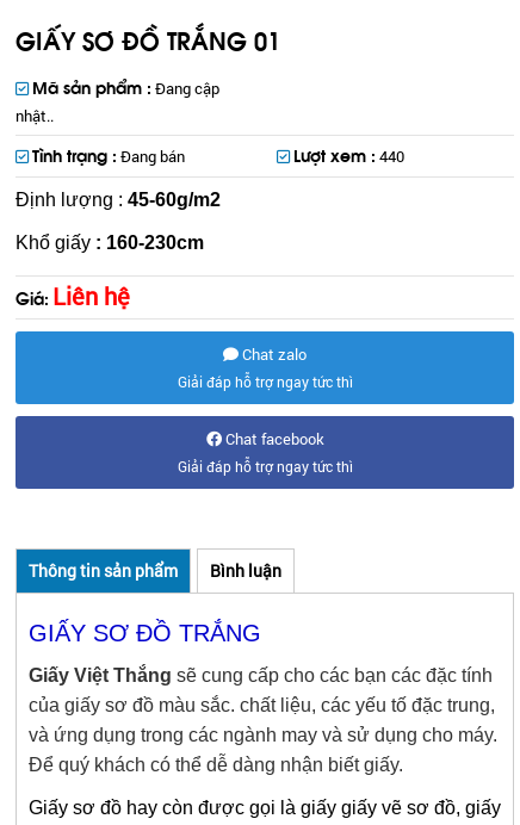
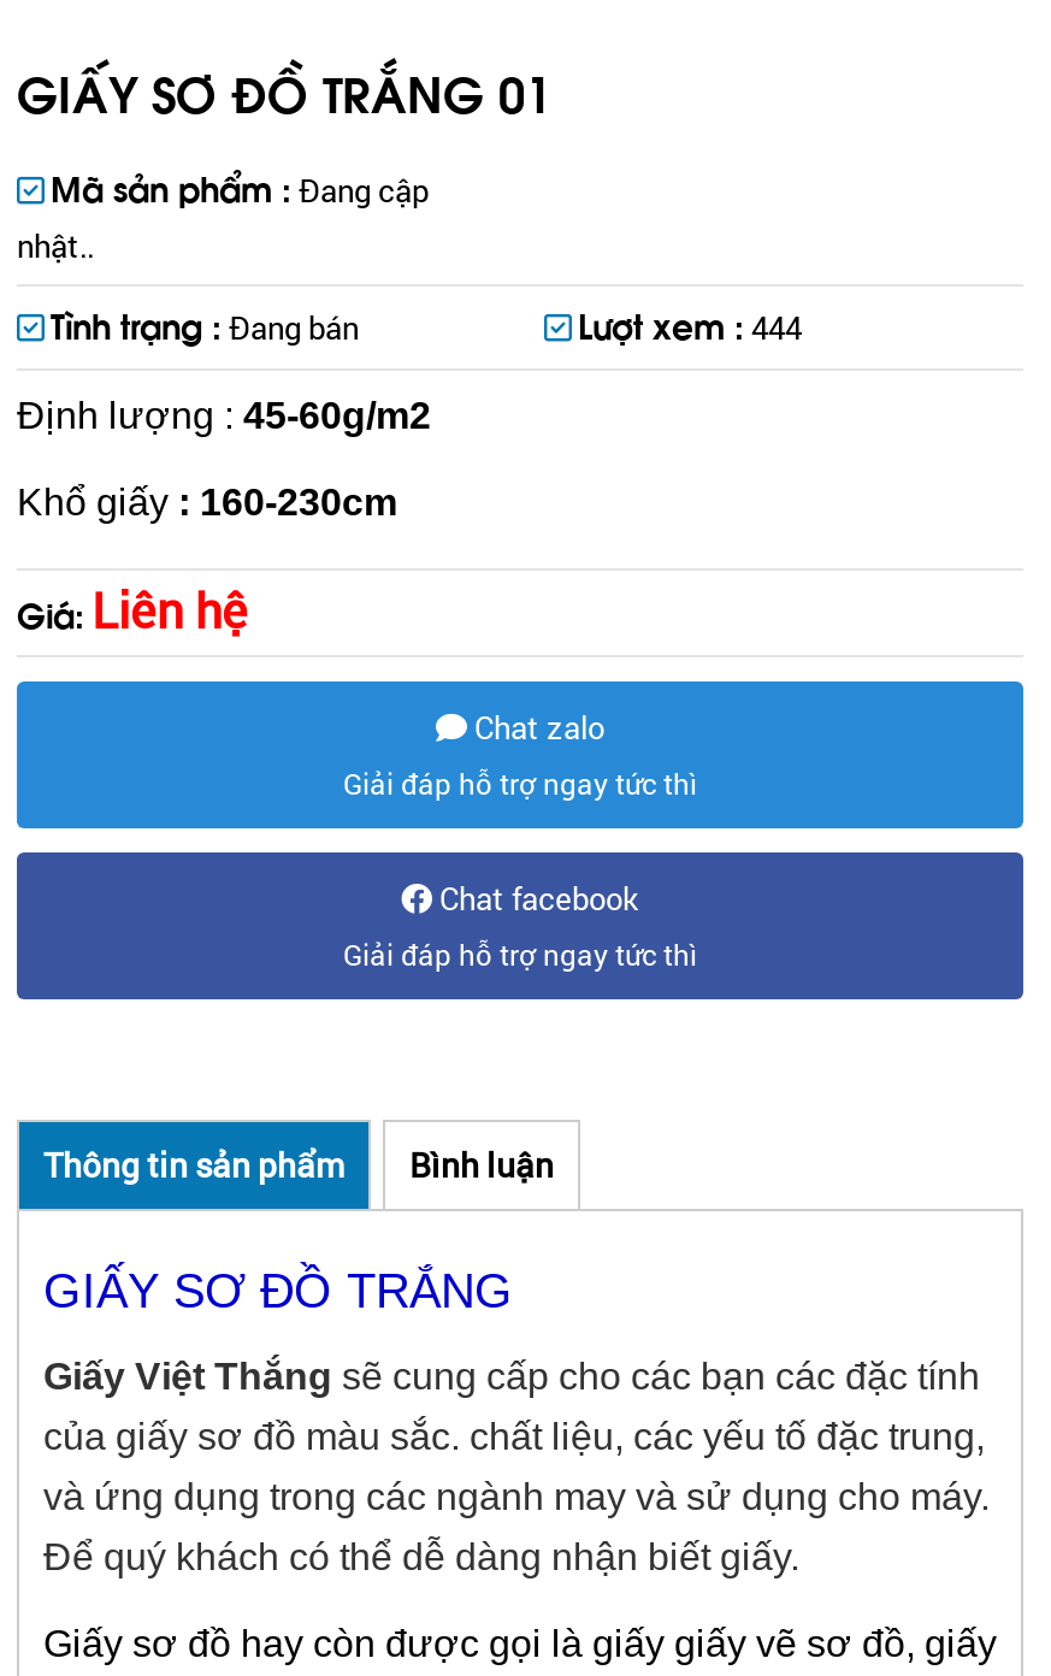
[293,142,404,167] Lượt xem : 440 -> [578,299,802,349] Lượt xem : 444

